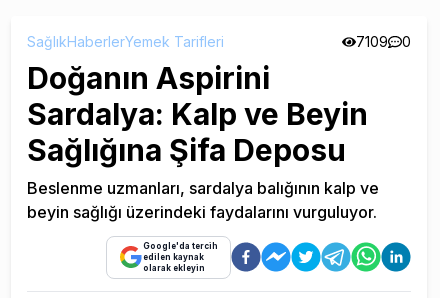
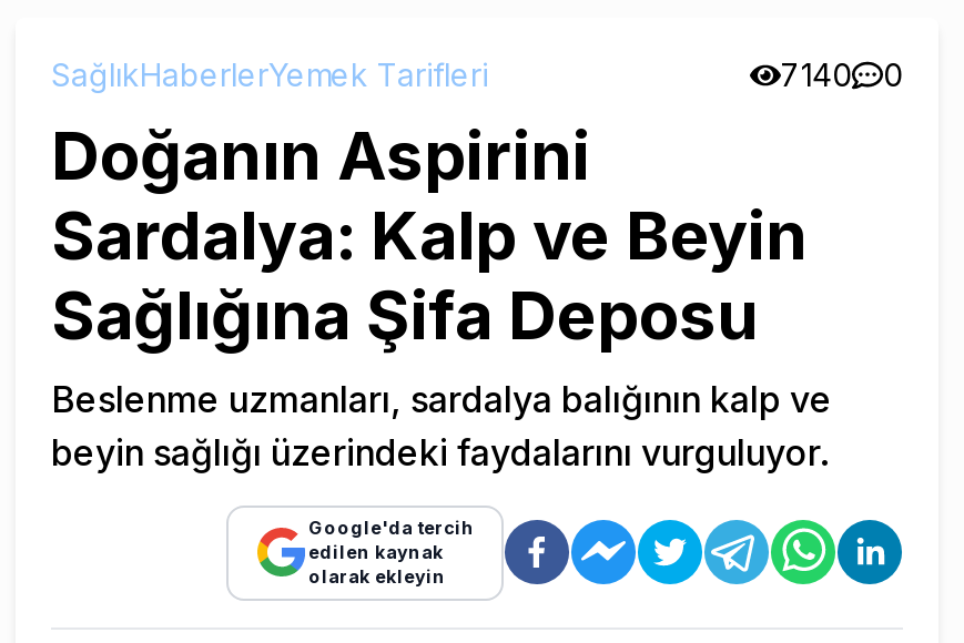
[356,33,411,50] 7109 0 -> [781,55,903,92] 7140 0

